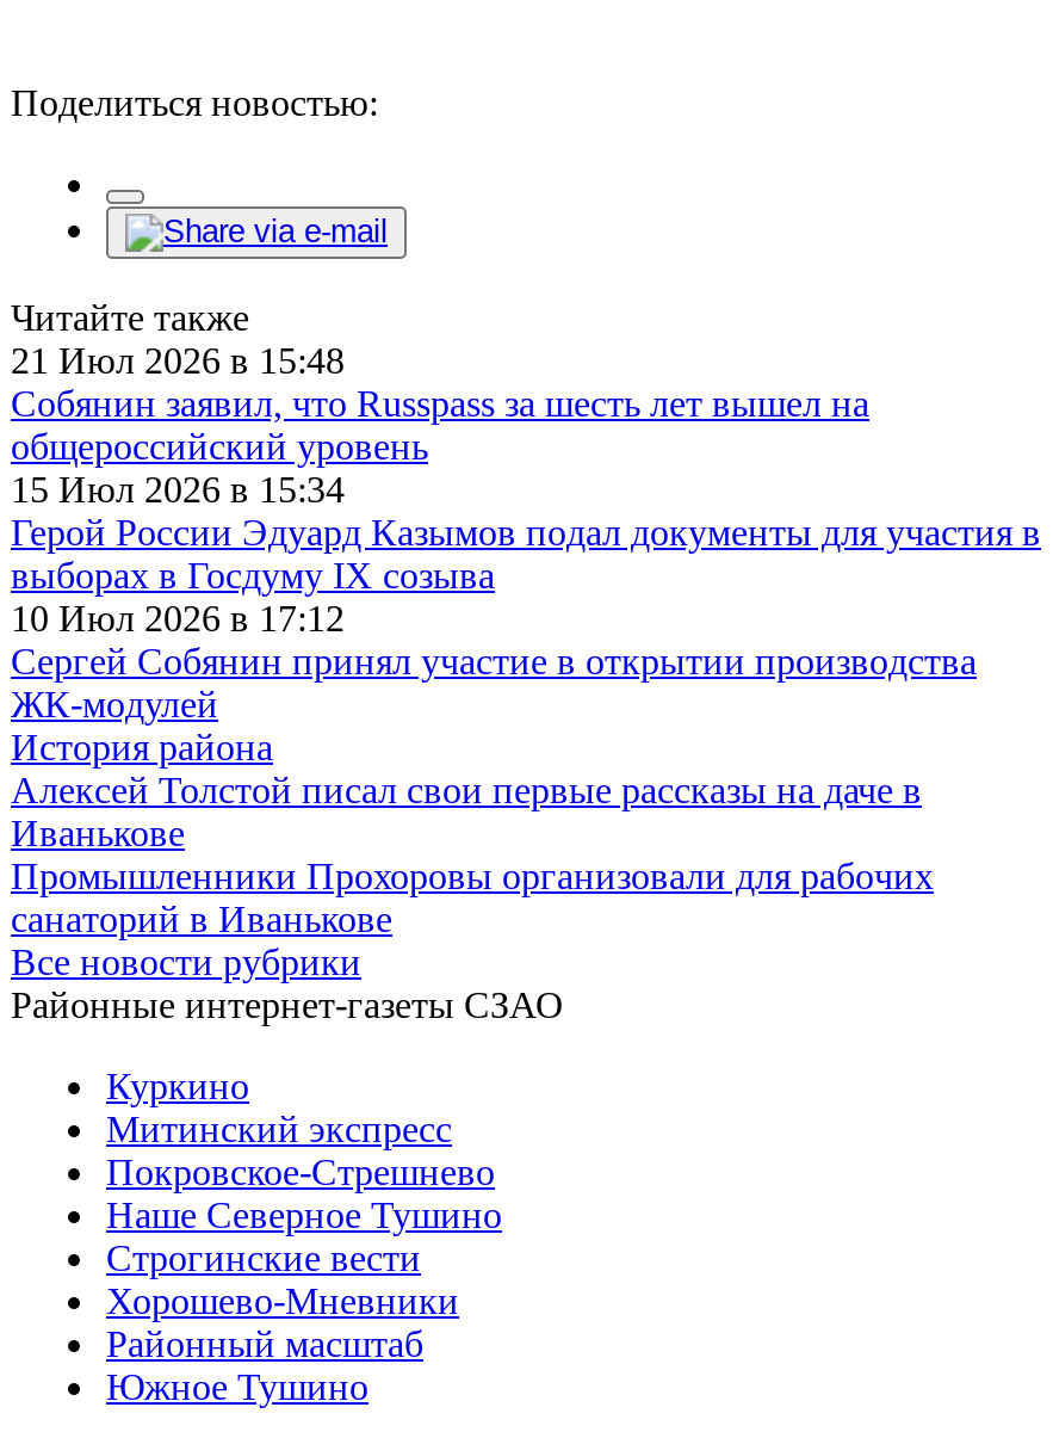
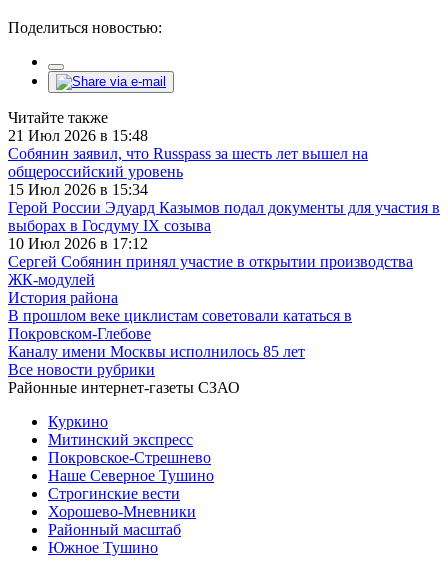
[11,769,934,939] Алексей Толстой писал свои первые рассказы на даче в | Иванькове | Промышленники Прохоровы организовали для рабочих | санаторий в Иванькове -> [8,307,352,360] В прошлом веке циклистам советовали кататься в | Покровском-Глебове | Каналу имени Москвы исполнилось 85 лет

